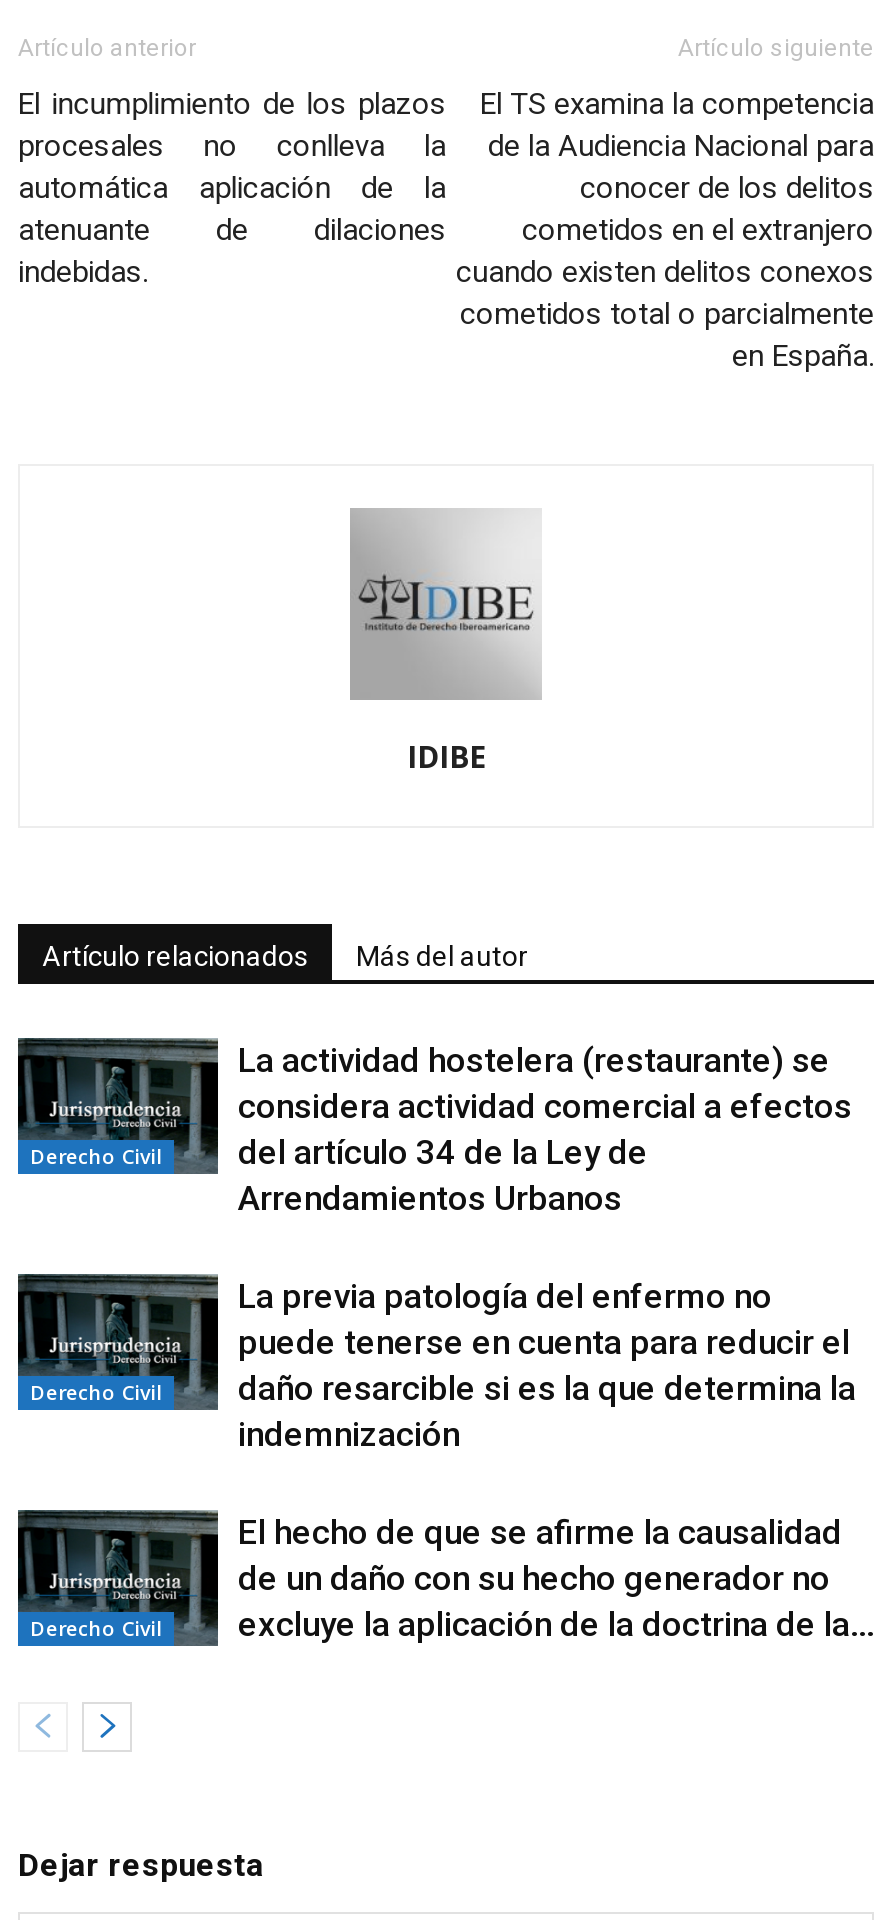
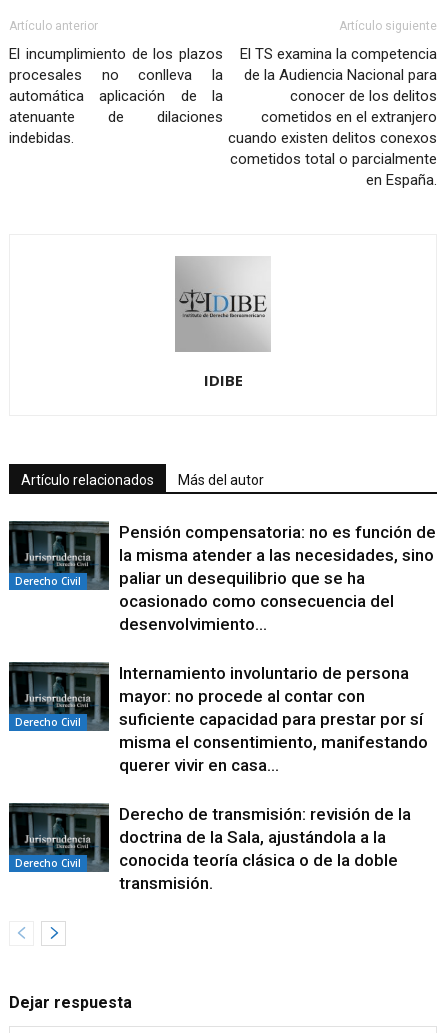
[238,1039,852,1217] La actividad hostelera (restaurante) se | considera actividad comercial a efectos | del artículo 34 de la Ley de | Arrendamientos Urbanos -> [119,522,436,634] Pensión compensatoria: no es función de | la misma atender a las necesidades, sino | paliar un desequilibrio que se ha | ocasionado como consecuencia del | desenvolvimiento...
[238,1275,856,1453] La previa patología del enfermo no | puede tenerse en cuenta para reducir el | daño resarcible si es la que determina la | indemnización -> [119,663,428,775] Internamiento involuntario de persona | mayor: no procede al contar con | suficiente capacidad para prestar por sí | misma el consentimiento, manifestando | querer vivir en casa...
[238,1511,874,1643] El hecho de que se afirme la causalidad | de un daño con su hecho generador no | excluye la aplicación de la doctrina de la... -> [119,804,411,893] Derecho de transmisión: revisión de la | doctrina de la Sala, ajustándola a la | conocida teoría clásica o de la doble | transmisión.

